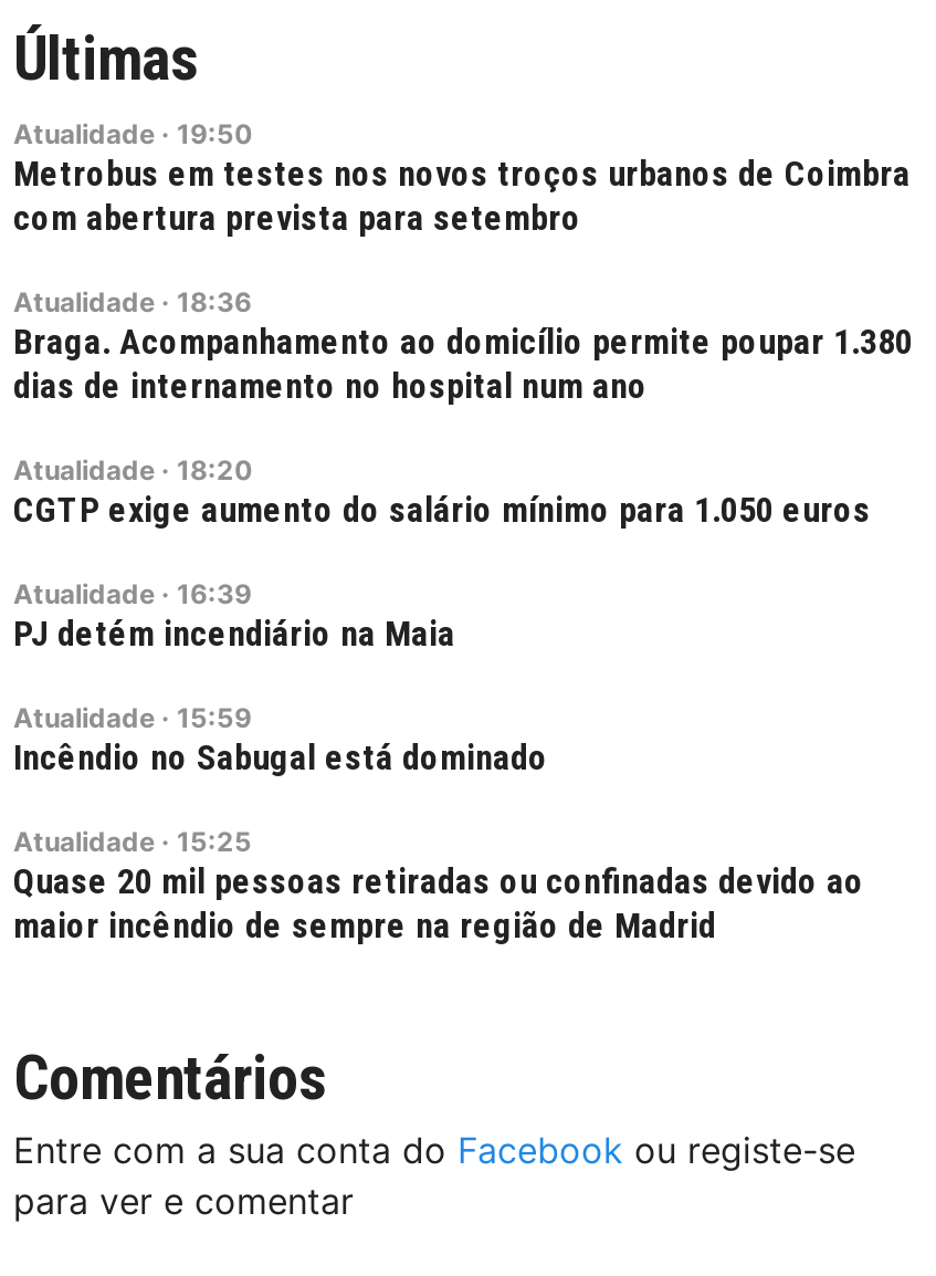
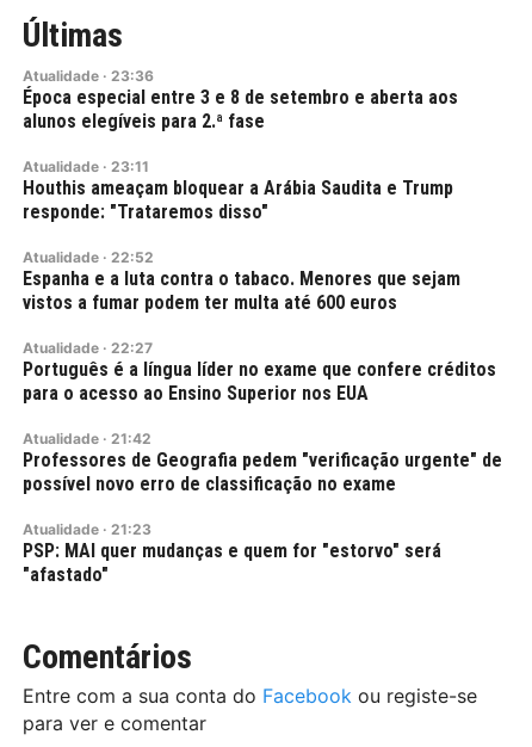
[13,118,911,240] Atualidade · 19:50 | Metrobus em testes nos novos troços urbanos de Coimbra | com abertura prevista para setembro -> [23,67,458,133] Atualidade · 23:36 | Época especial entre 3 e 8 de setembro e aberta aos | alunos elegíveis para 2.ª fase
[13,286,913,408] Atualidade · 18:36 | Braga. Acompanhamento ao domicílio permite poupar 1.380 | dias de internamento no hospital num ano -> [23,158,453,224] Atualidade · 23:11 | Houthis ameaçam bloquear a Arábia Saudita e Trump | responde: "Trataremos disso"
[13,454,871,532] Atualidade · 18:20 | CGTP exige aumento do salário mínimo para 1.050 euros -> [23,249,460,314] Atualidade · 22:52 | Espanha e a luta contra o tabaco. Menores que sejam | vistos a fumar podem ter multa até 600 euros
[13,578,455,655] Atualidade · 16:39 | PJ detém incendiário na Maia -> [23,339,496,405] Atualidade · 22:27 | Português é a língua líder no exame que confere créditos | para o acesso ao Ensino Superior nos EUA
[13,702,548,779] Atualidade · 15:59 | Incêndio no Sabugal está dominado -> [23,430,502,496] Atualidade · 21:42 | Professores de Geografia pedem "verificação urgente" de | possível novo erro de classificação no exame
[13,826,864,947] Atualidade · 15:25 | Quase 20 mil pessoas retiradas ou confinadas devido ao | maior incêndio de sempre na região de Madrid -> [23,521,441,586] Atualidade · 21:23 | PSP: MAI quer mudanças e quem for "estorvo" será | "afastado"

